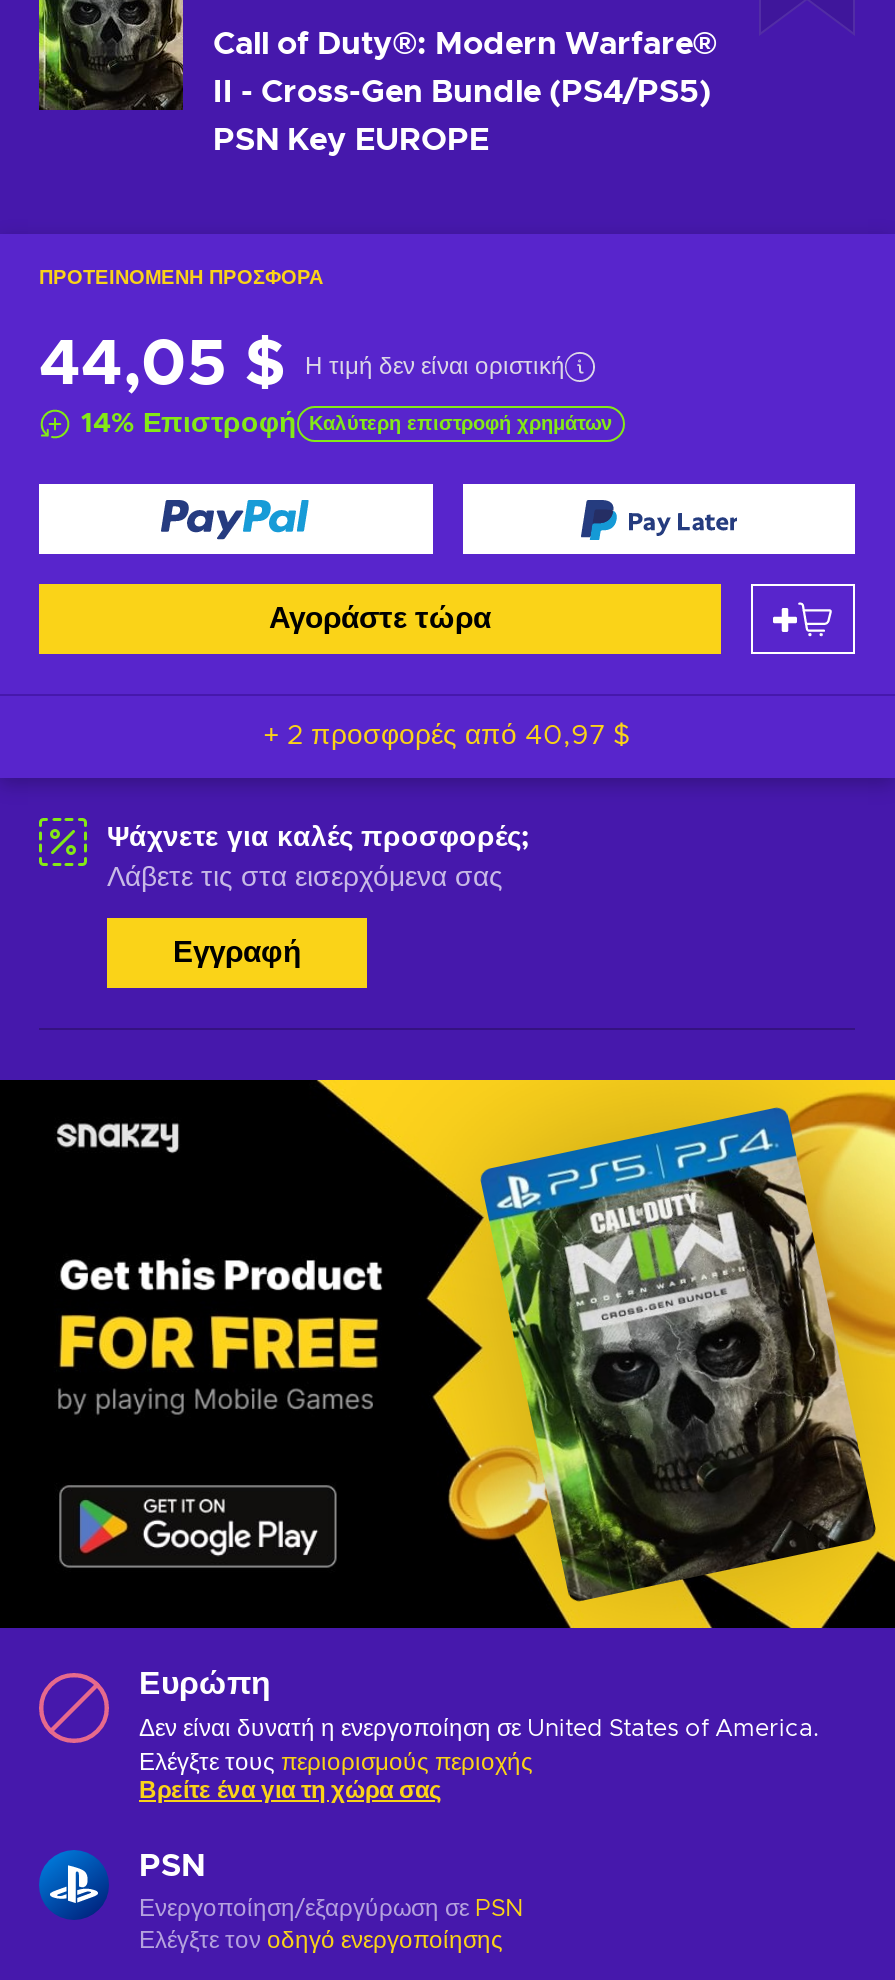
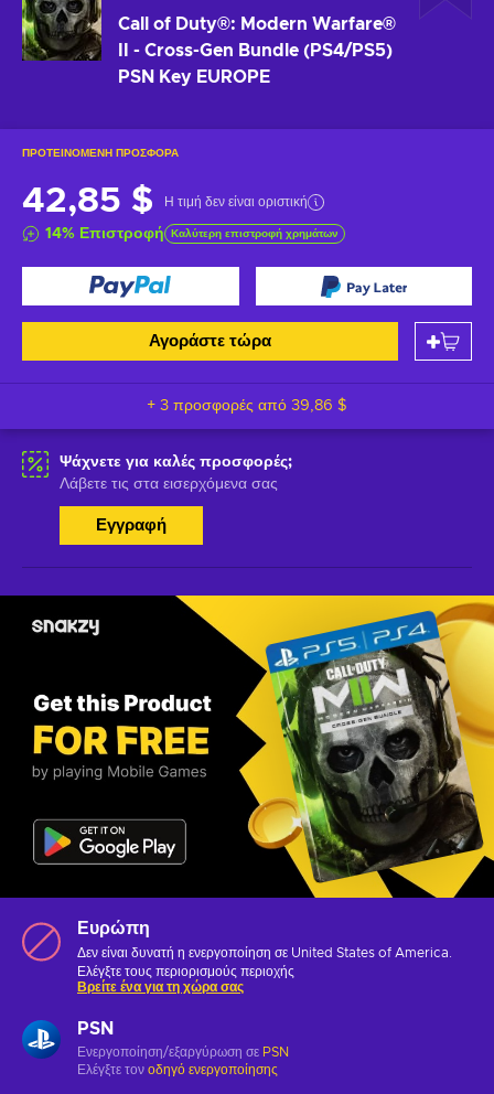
[39,334,565,398] 44,05 $ Η τιμή δεν είναι οριστική -> [22,184,308,219] 42,85 $ Η τιμή δεν είναι οριστική
[263,722,631,750] + 2 προσφορές από 40,97 $ -> [147,398,347,414] + 3 προσφορές από 39,86 $

